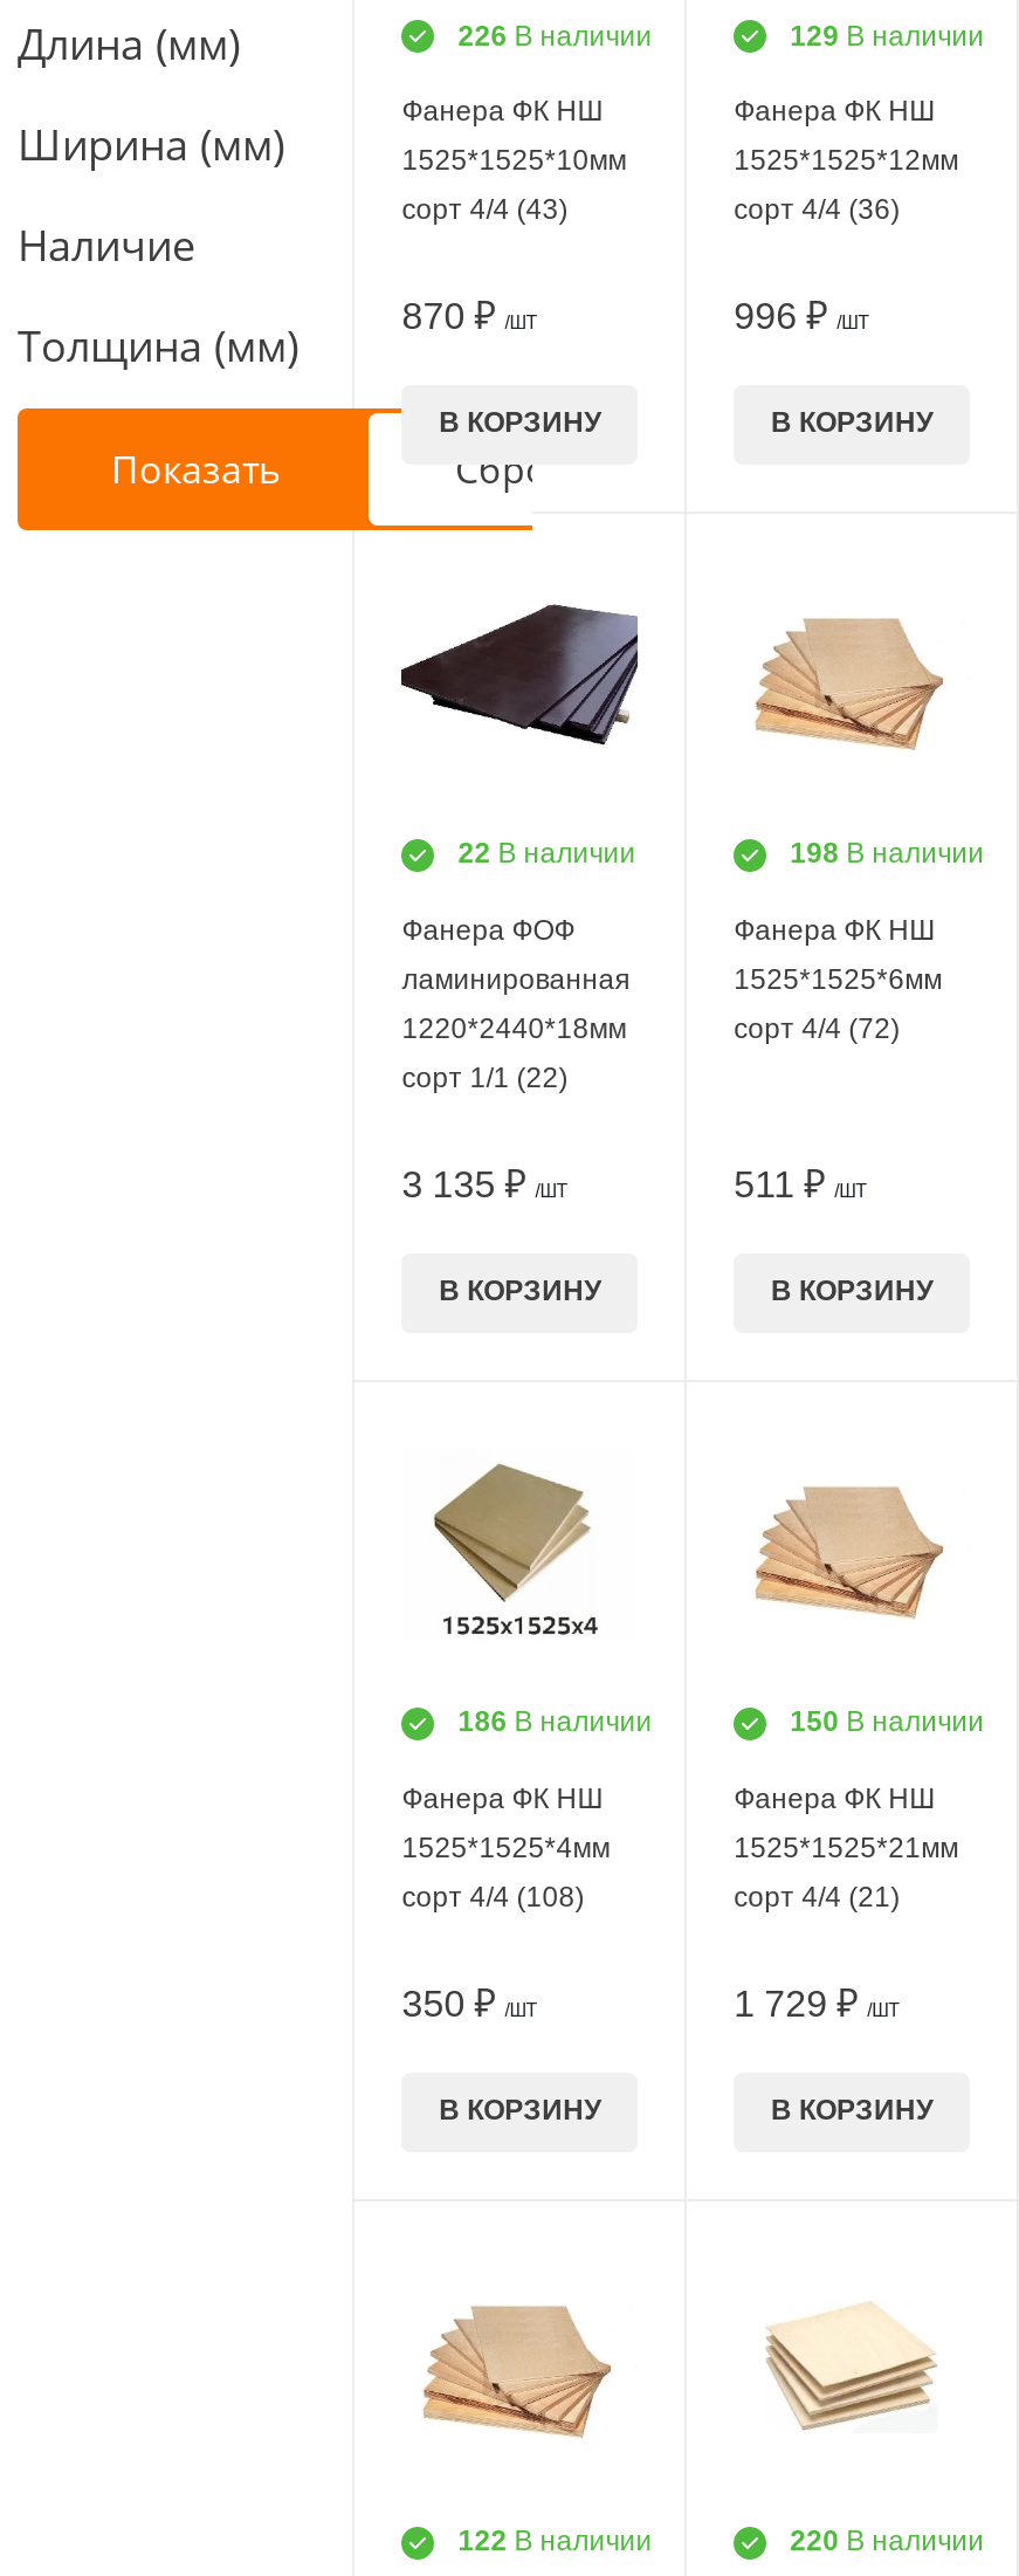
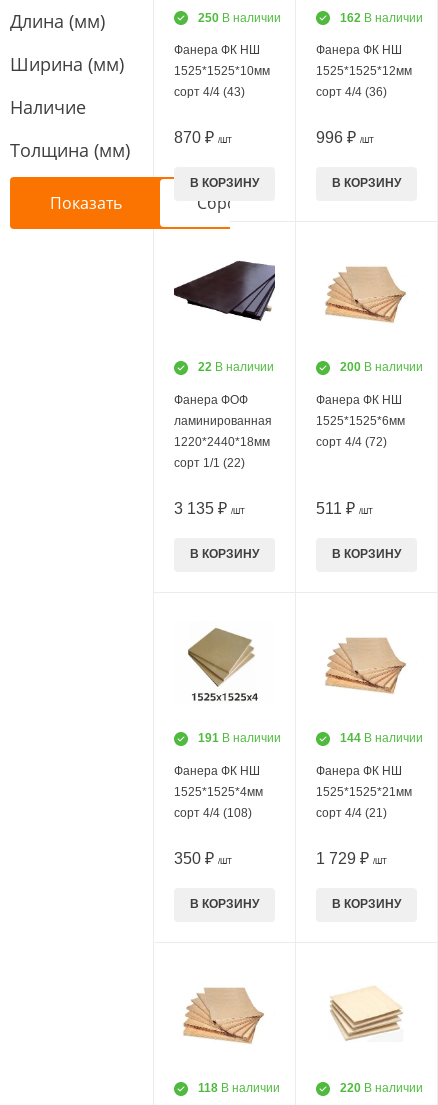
[458,19,652,51] 226 В наличии -> [198,10,281,24] 250 В наличии
[790,19,984,51] 129 В наличии -> [340,10,423,24] 162 В наличии
[790,838,984,871] 198 В наличии -> [340,360,423,374] 200 В наличии
[458,1706,652,1739] 186 В наличии -> [198,731,281,745] 191 В наличии
[790,1706,984,1739] 150 В наличии -> [340,731,423,745] 144 В наличии
[458,2525,652,2558] 122 В наличии -> [198,1081,280,1095] 118 В наличии

